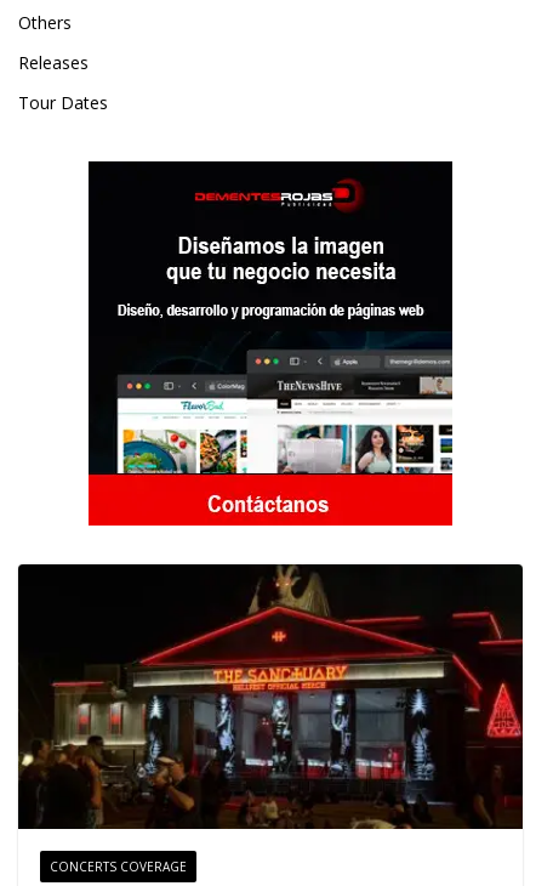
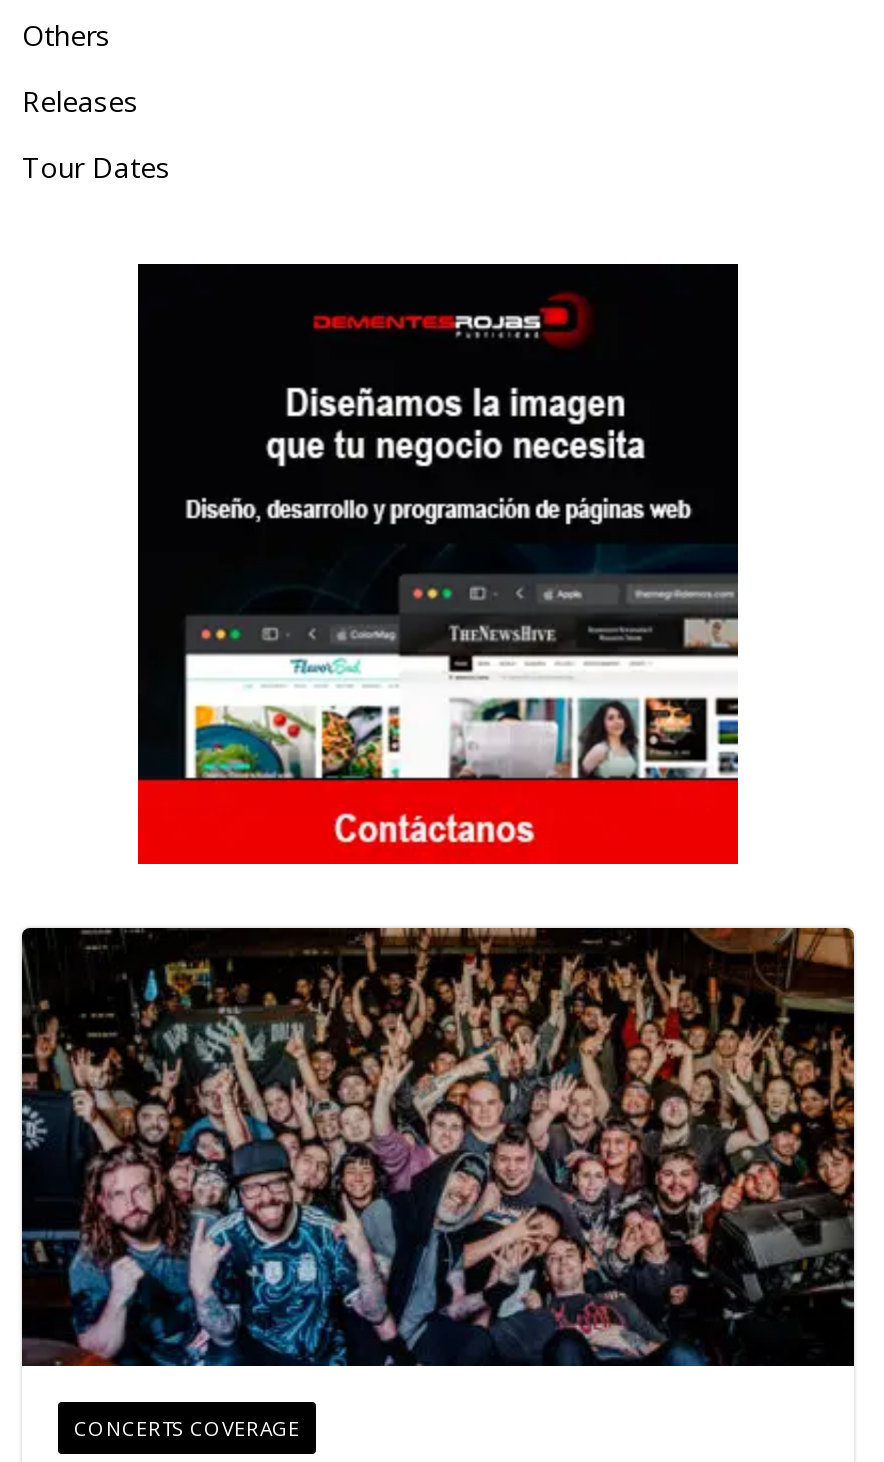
[18,563,524,830] [image] -> [20,925,856,1369] [image]

